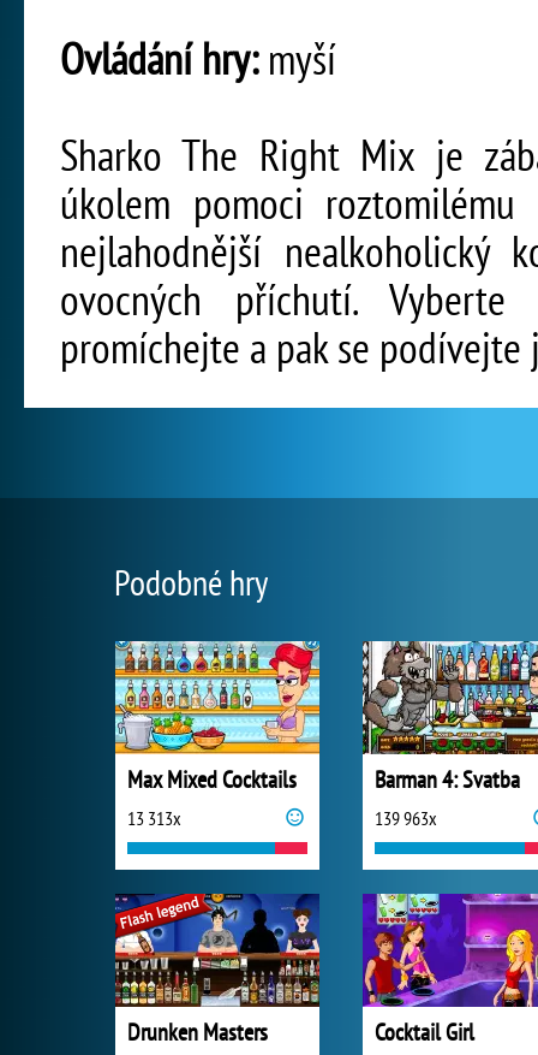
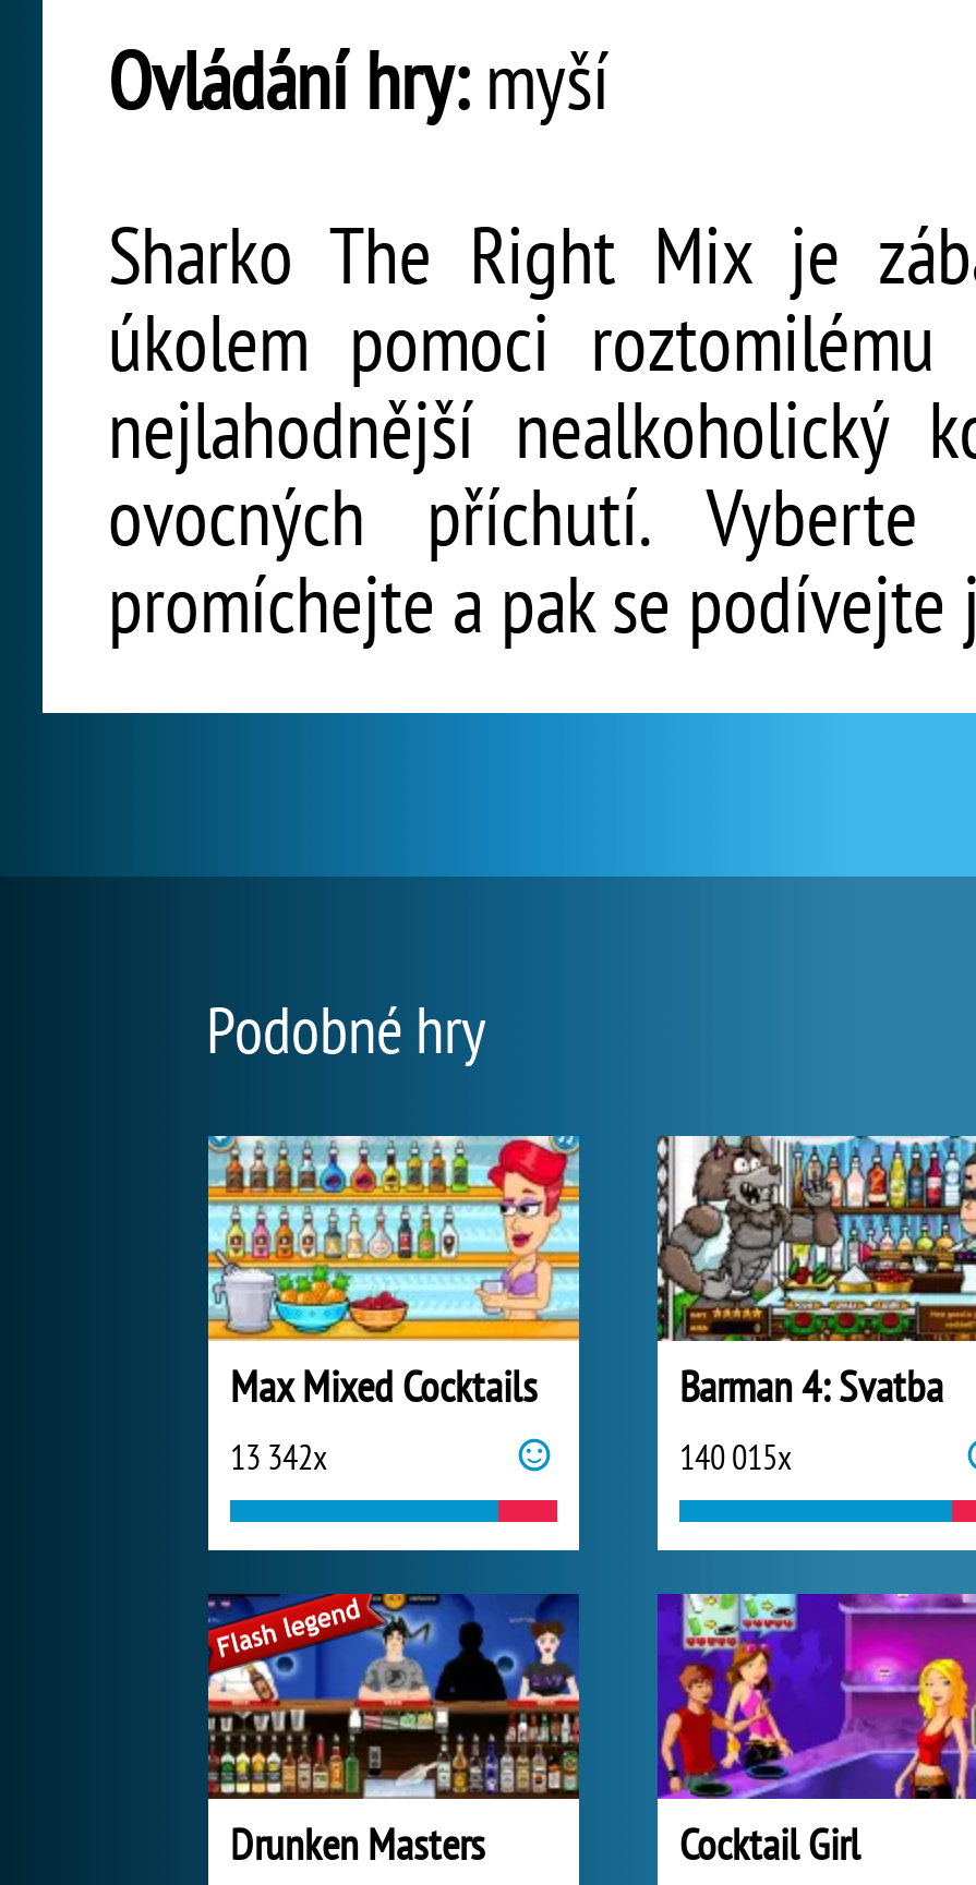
[127,806,181,830] 13 313x -> [230,1435,328,1478] 13 342x
[375,806,437,830] 139 963x -> [679,1435,793,1478] 140 015x

